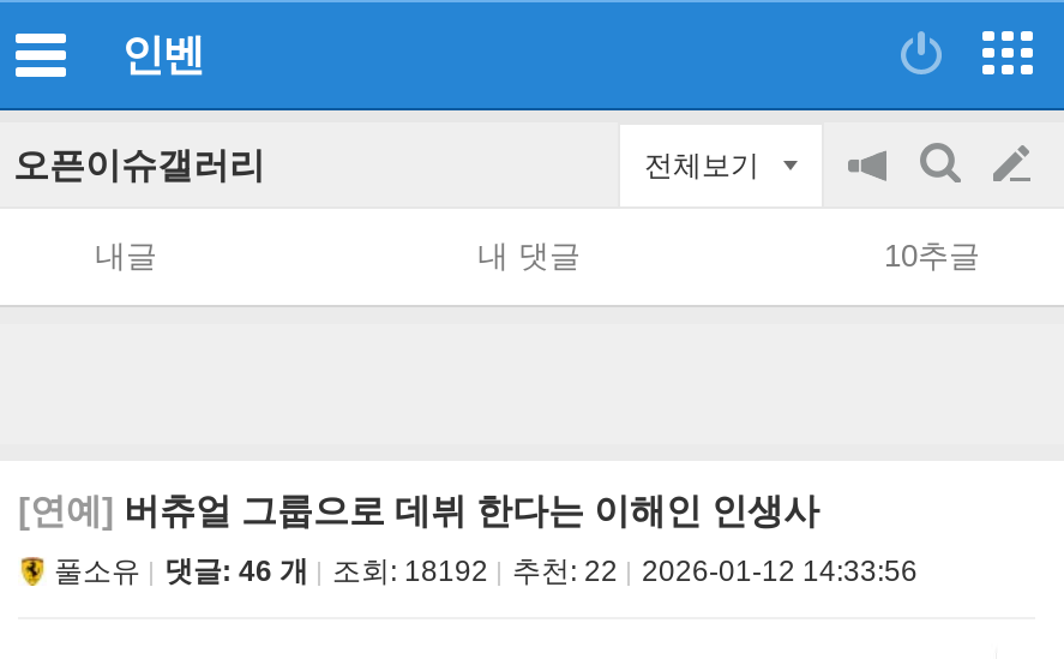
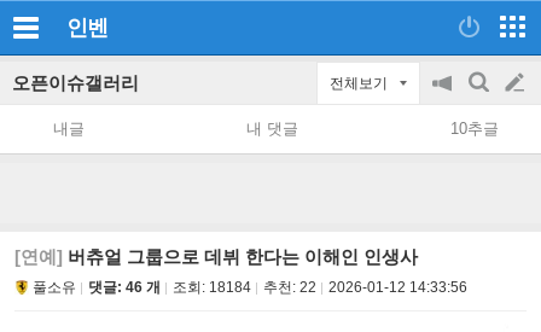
[54,555,918,588] 풀소유 댓글: 46 개 조회: 18192 추천: 22 2026-01-12 14:33:56 -> [33,279,467,296] 풀소유 댓글: 46 개 조회: 18184 추천: 22 2026-01-12 14:33:56

